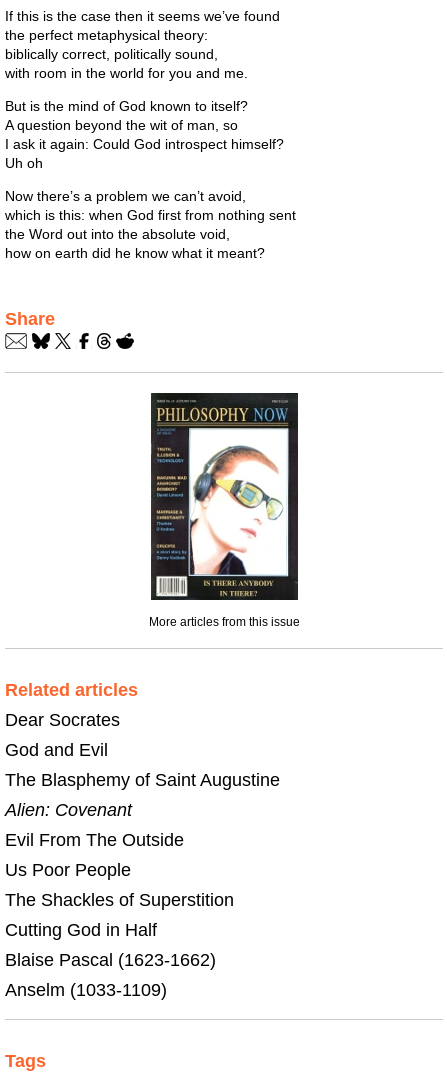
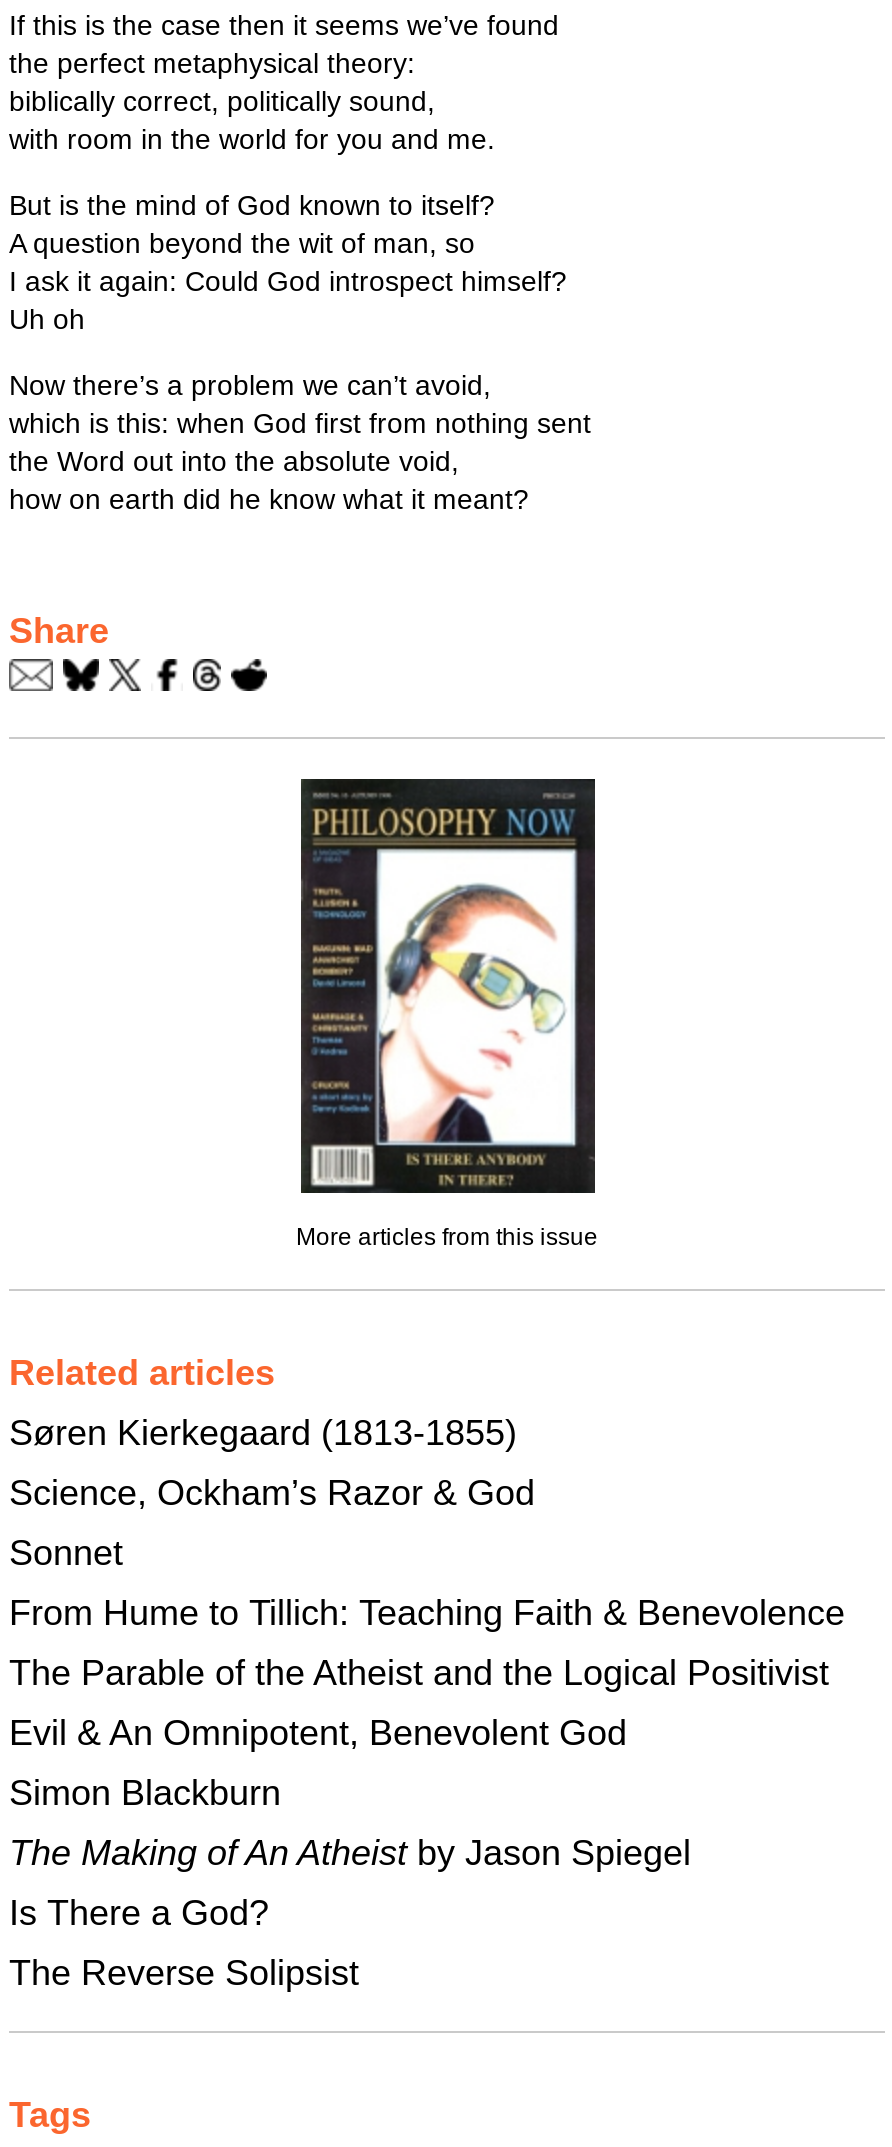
[5,710,120,730] Dear Socrates -> [9,1414,517,1454] Søren Kierkegaard (1813-1855)
[5,740,108,760] God and Evil -> [9,1474,535,1514] Science, Ockham’s Razor & God
[5,770,280,790] The Blasphemy of Saint Augustine -> [9,1534,123,1574] Sonnet
[5,800,132,820] Alien: Covenant -> [9,1594,845,1634] From Hume to Tillich: Teaching Faith & Benevolence
[5,830,184,850] Evil From The Outside -> [9,1654,829,1694] The Parable of the Atheist and the Logical Positivist
[5,860,131,880] Us Poor People -> [9,1714,627,1754] Evil & An Omnipotent, Benevolent God
[5,890,234,910] The Shackles of Superstition -> [9,1774,281,1814] Simon Blackburn
[5,920,157,940] Cutting God in Half -> [9,1834,691,1874] The Making of An Atheist by Jason Spiegel
[5,950,216,970] Blaise Pascal (1623-1662) -> [9,1894,269,1934] Is There a God?
[5,980,167,1000] Anselm (1033-1109) -> [9,1954,359,1994] The Reverse Solipsist

